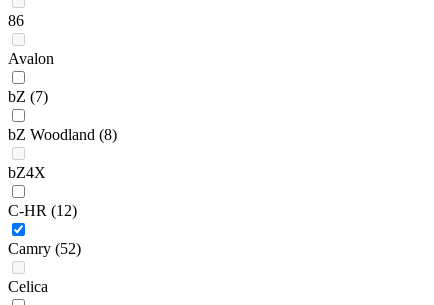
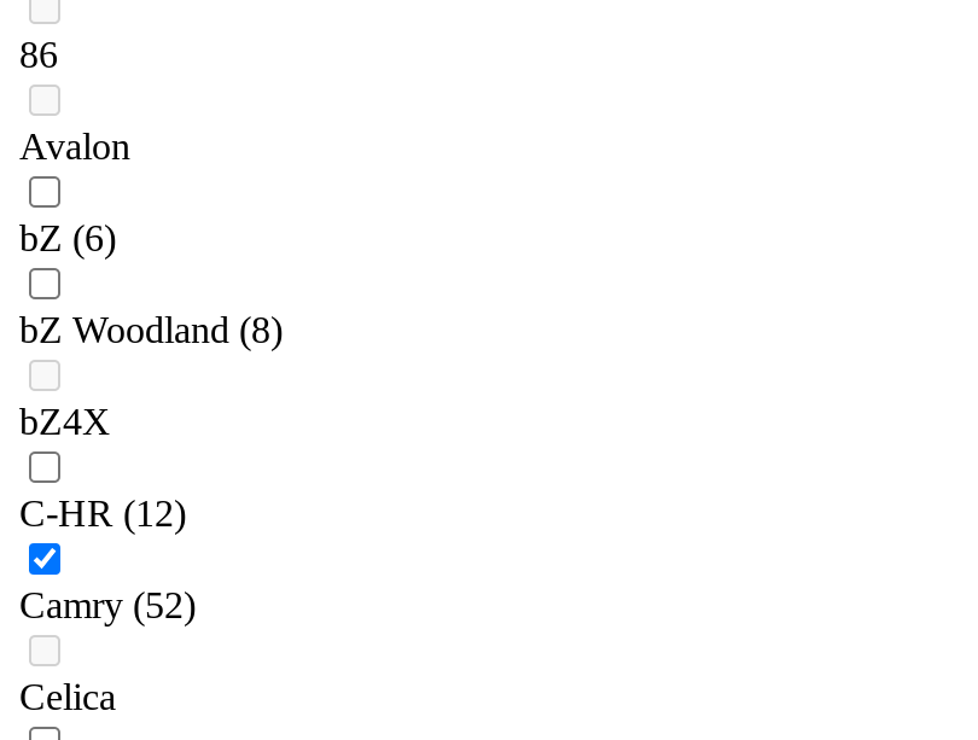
[8,88,48,105] bZ (7) -> [19,218,116,259] bZ (6)

